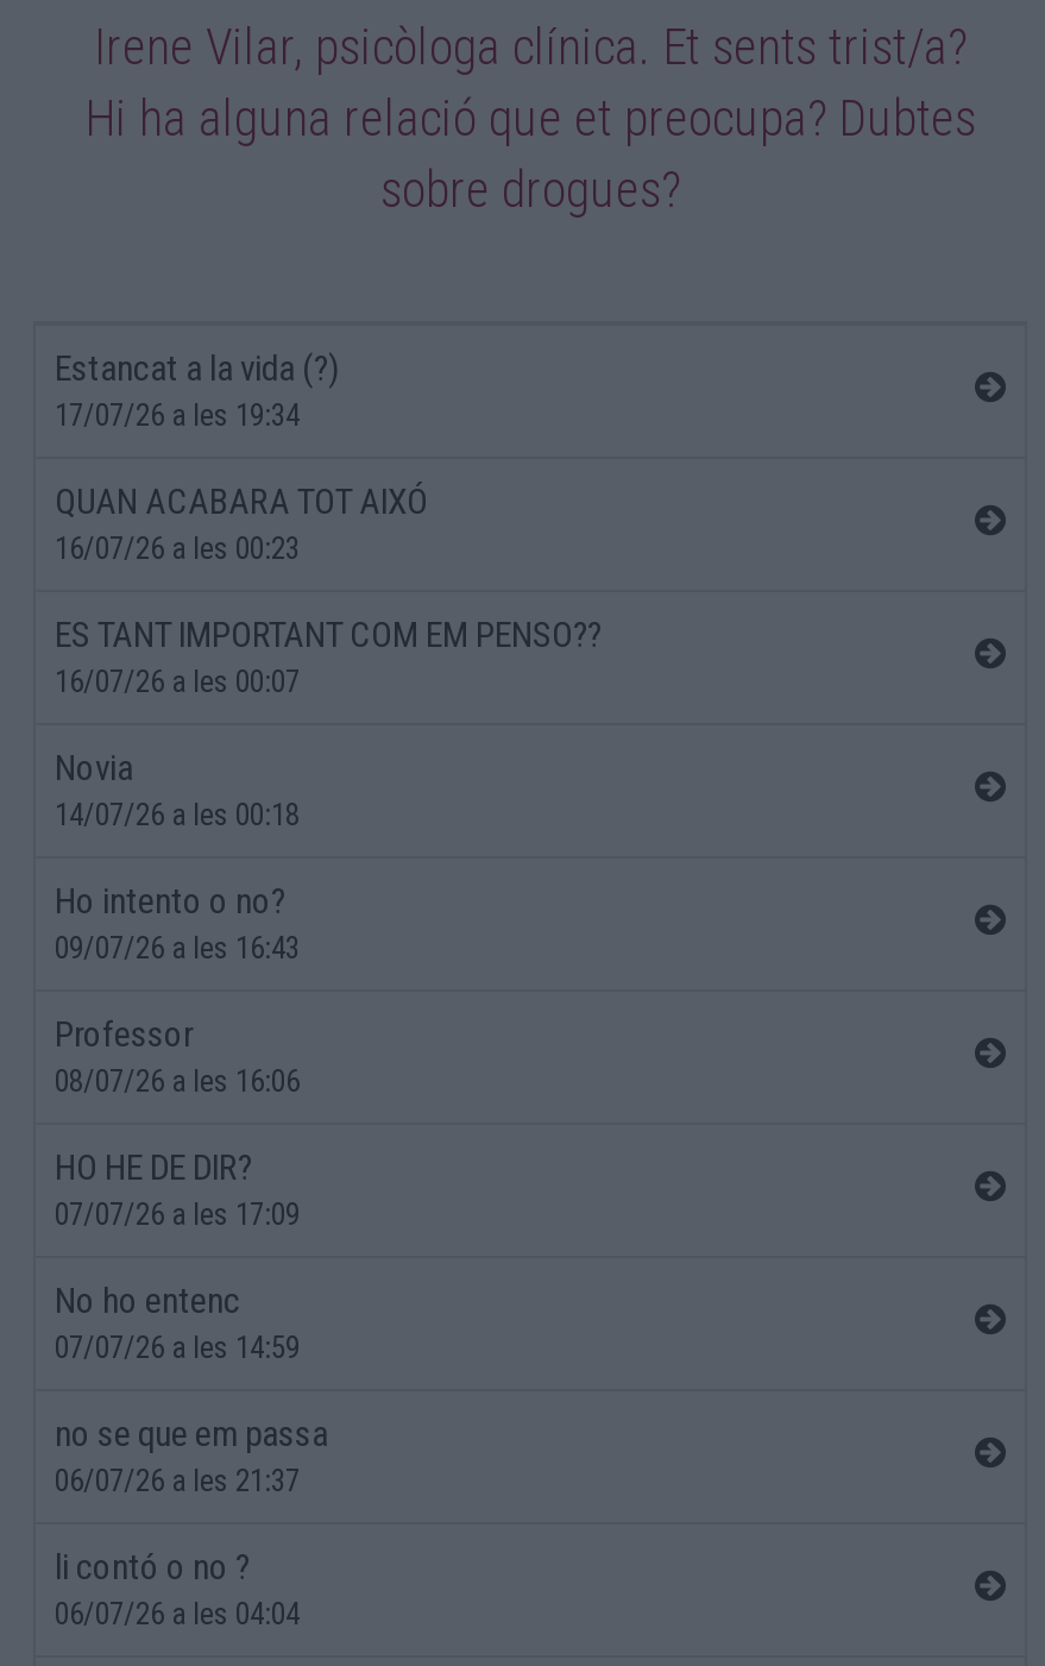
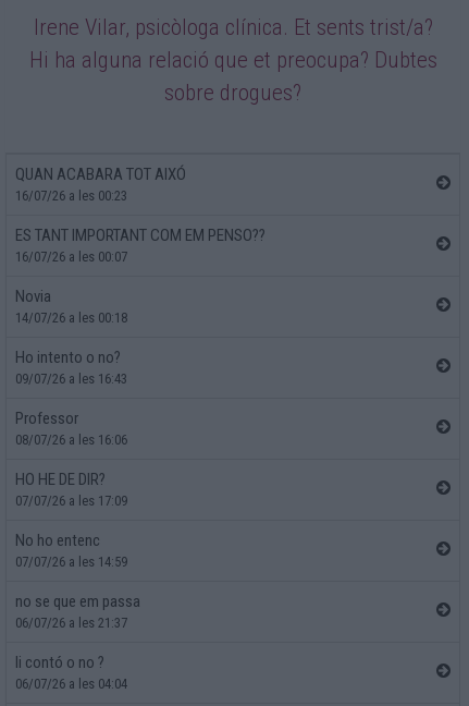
[55,347,340,433] Estancat a la vida (?) | 17/07/26 a les 19:34 -> none

